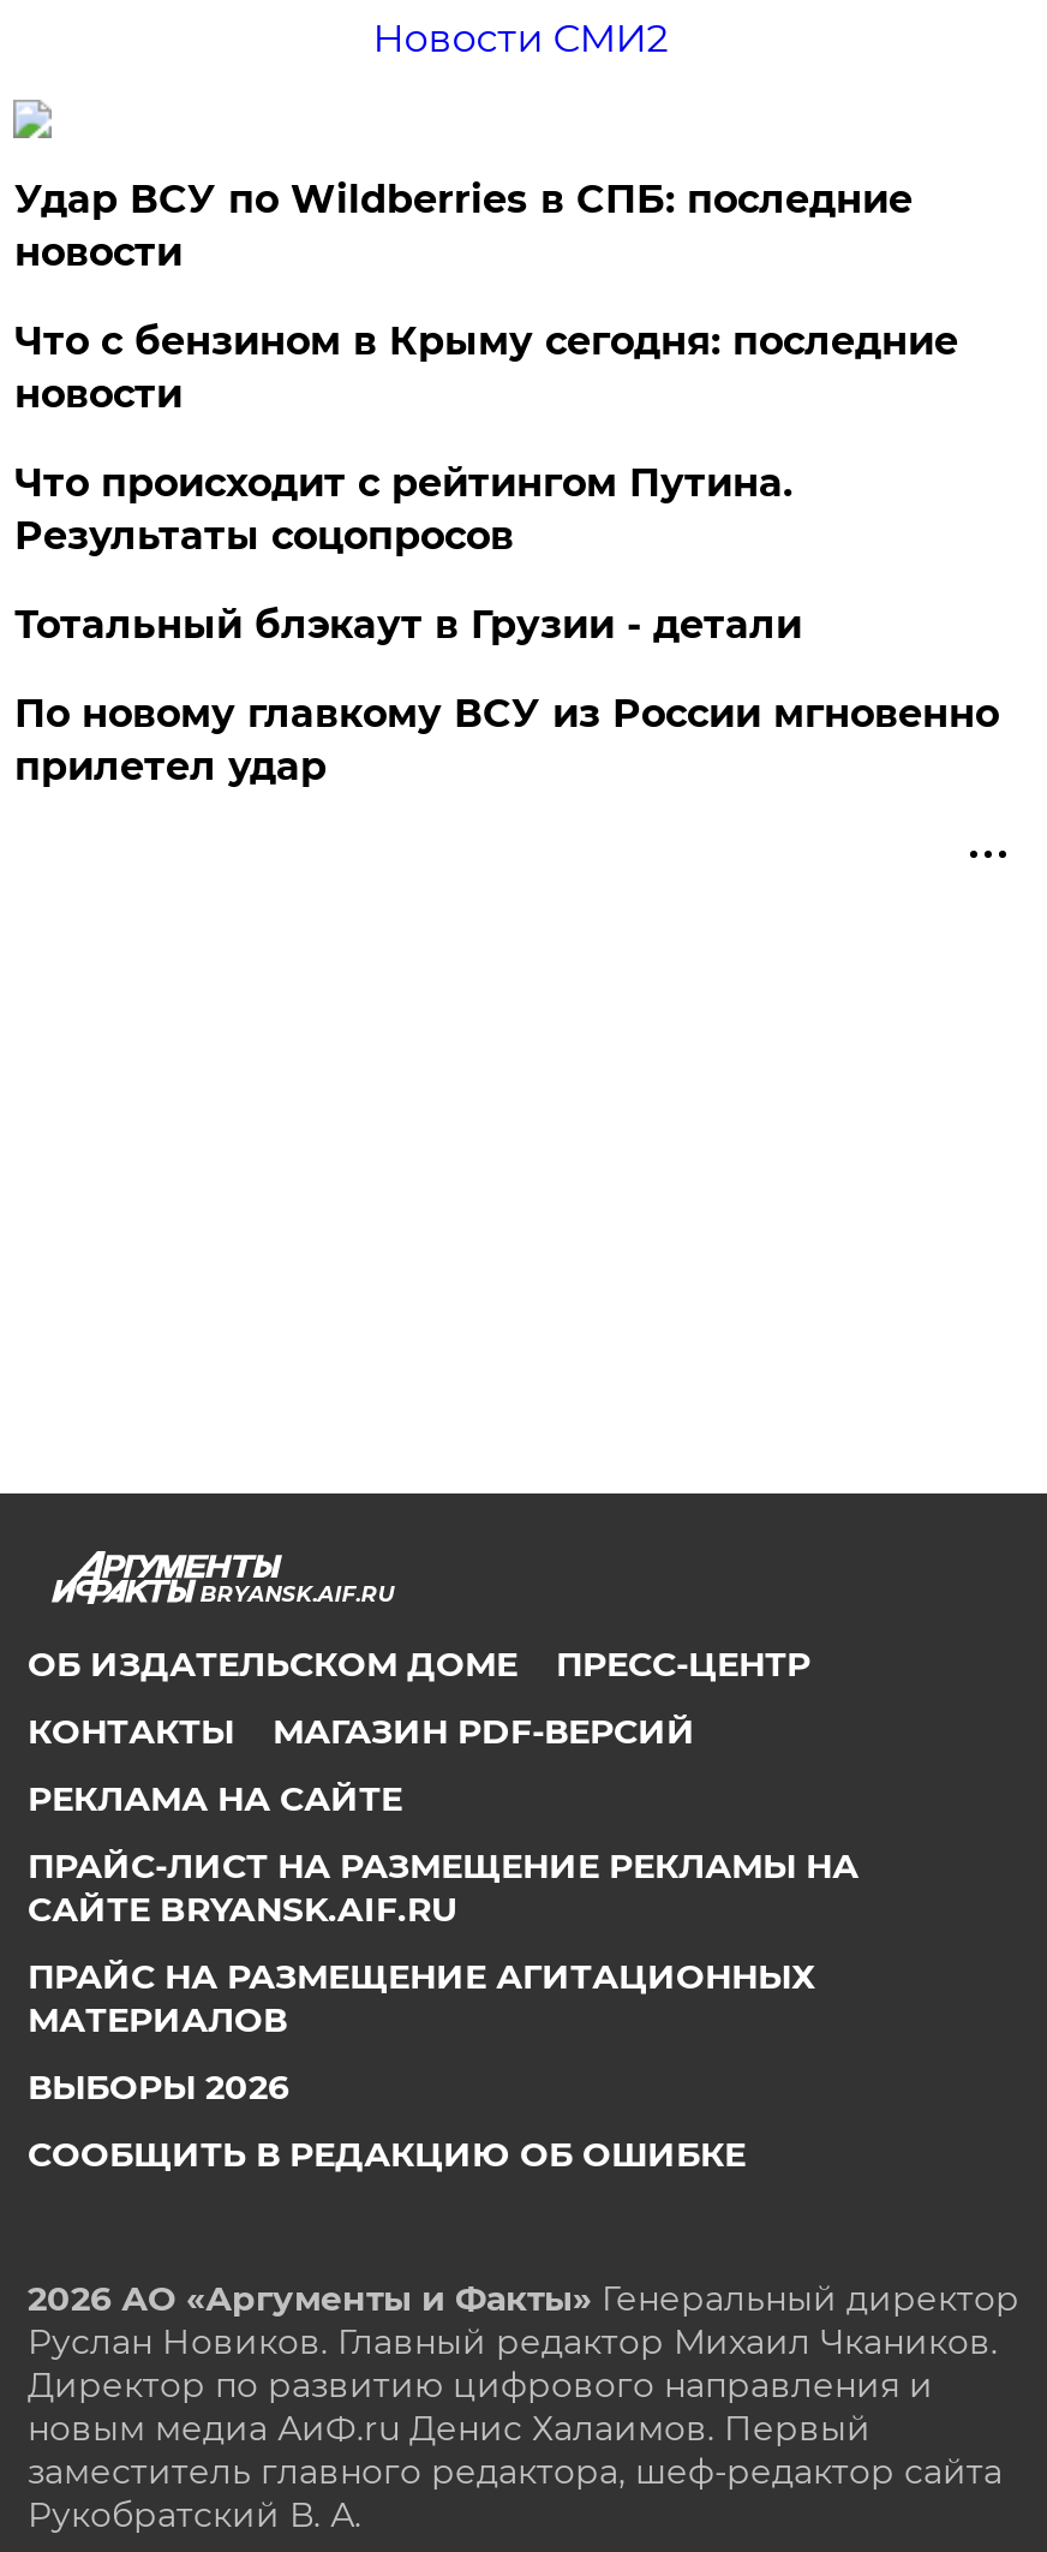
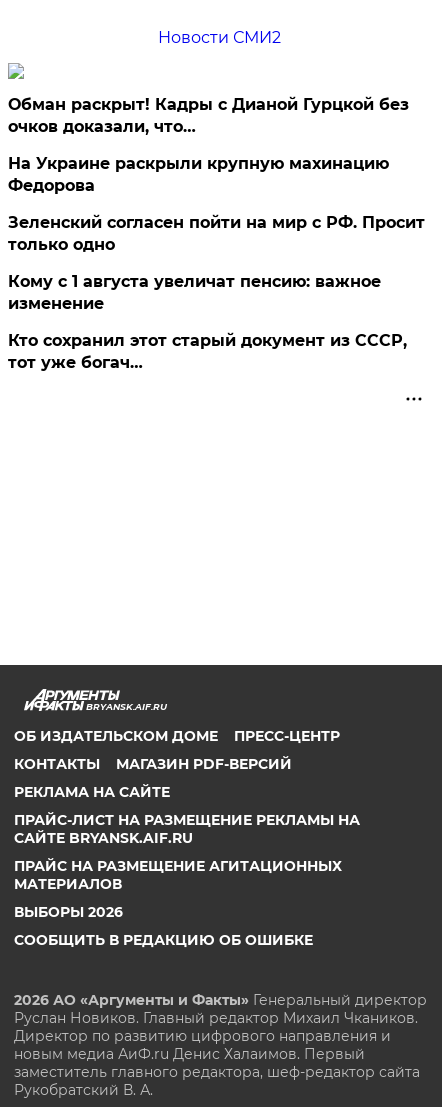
[14,176,912,275] Удар ВСУ по Wildberries в СПБ: последние | новости -> [8,95,409,136] Обман раскрыт! Кадры с Дианой Гурцкой без | очков доказали, что…
[14,318,958,417] Что с бензином в Крыму сегодня: последние | новости -> [8,154,389,195] На Украине раскрыли крупную махинацию | Федорова
[14,460,792,558] Что происходит с рейтингом Путина. | Результаты соцопросов -> [8,213,425,254] Зеленский согласен пойти на мир с РФ. Просит | только одно
[14,602,802,647] Тотальный блэкаут в Грузии - детали -> [8,272,381,313] Кому с 1 августа увеличат пенсию: важное | изменение
[14,691,999,789] По новому главкому ВСУ из России мгновенно | прилетел удар -> [8,331,407,372] Кто сохранил этот старый документ из СССР, | тот уже богач…

